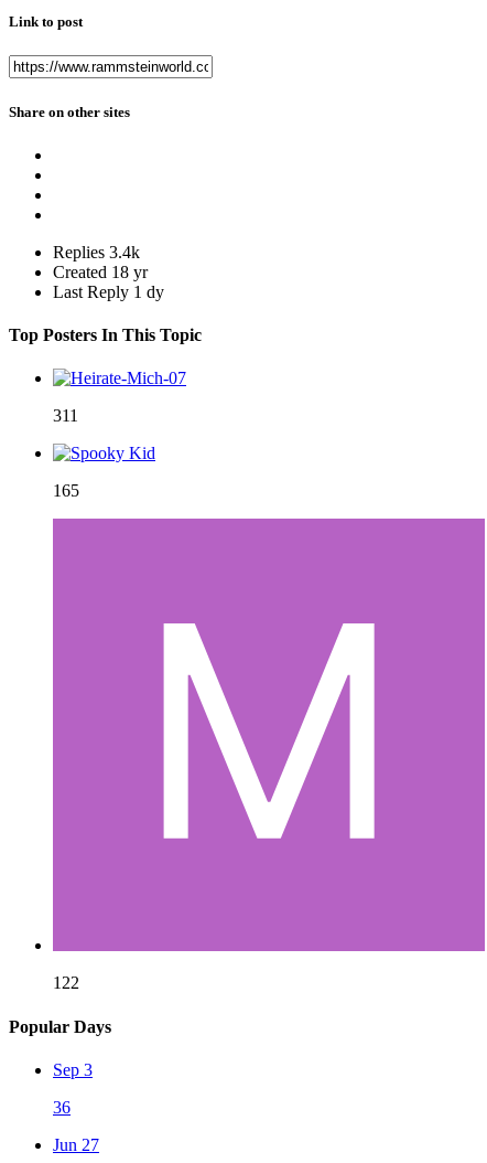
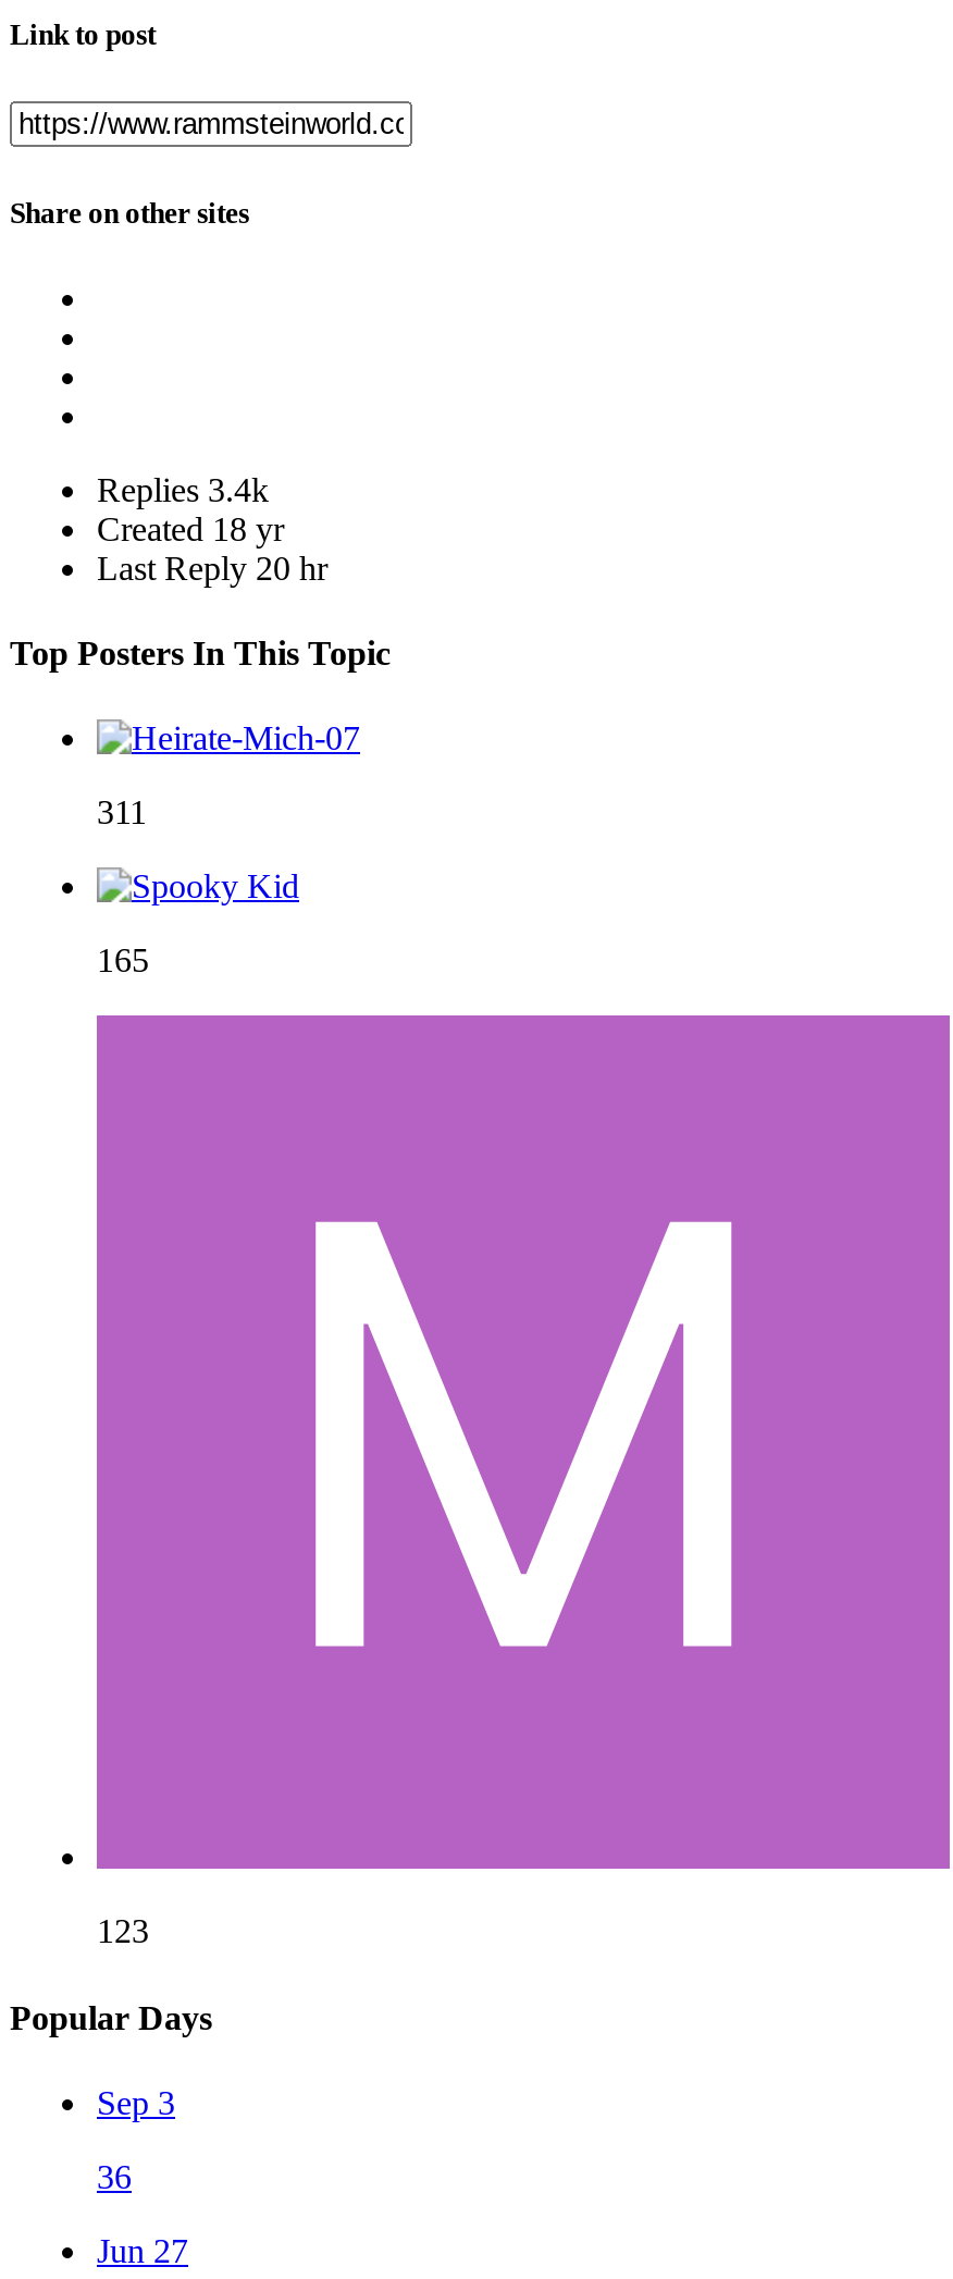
[53,282,164,301] Last Reply 1 dy -> [97,549,327,586] Last Reply 20 hr
[53,974,79,992] 122 -> [97,1913,149,1950] 123

